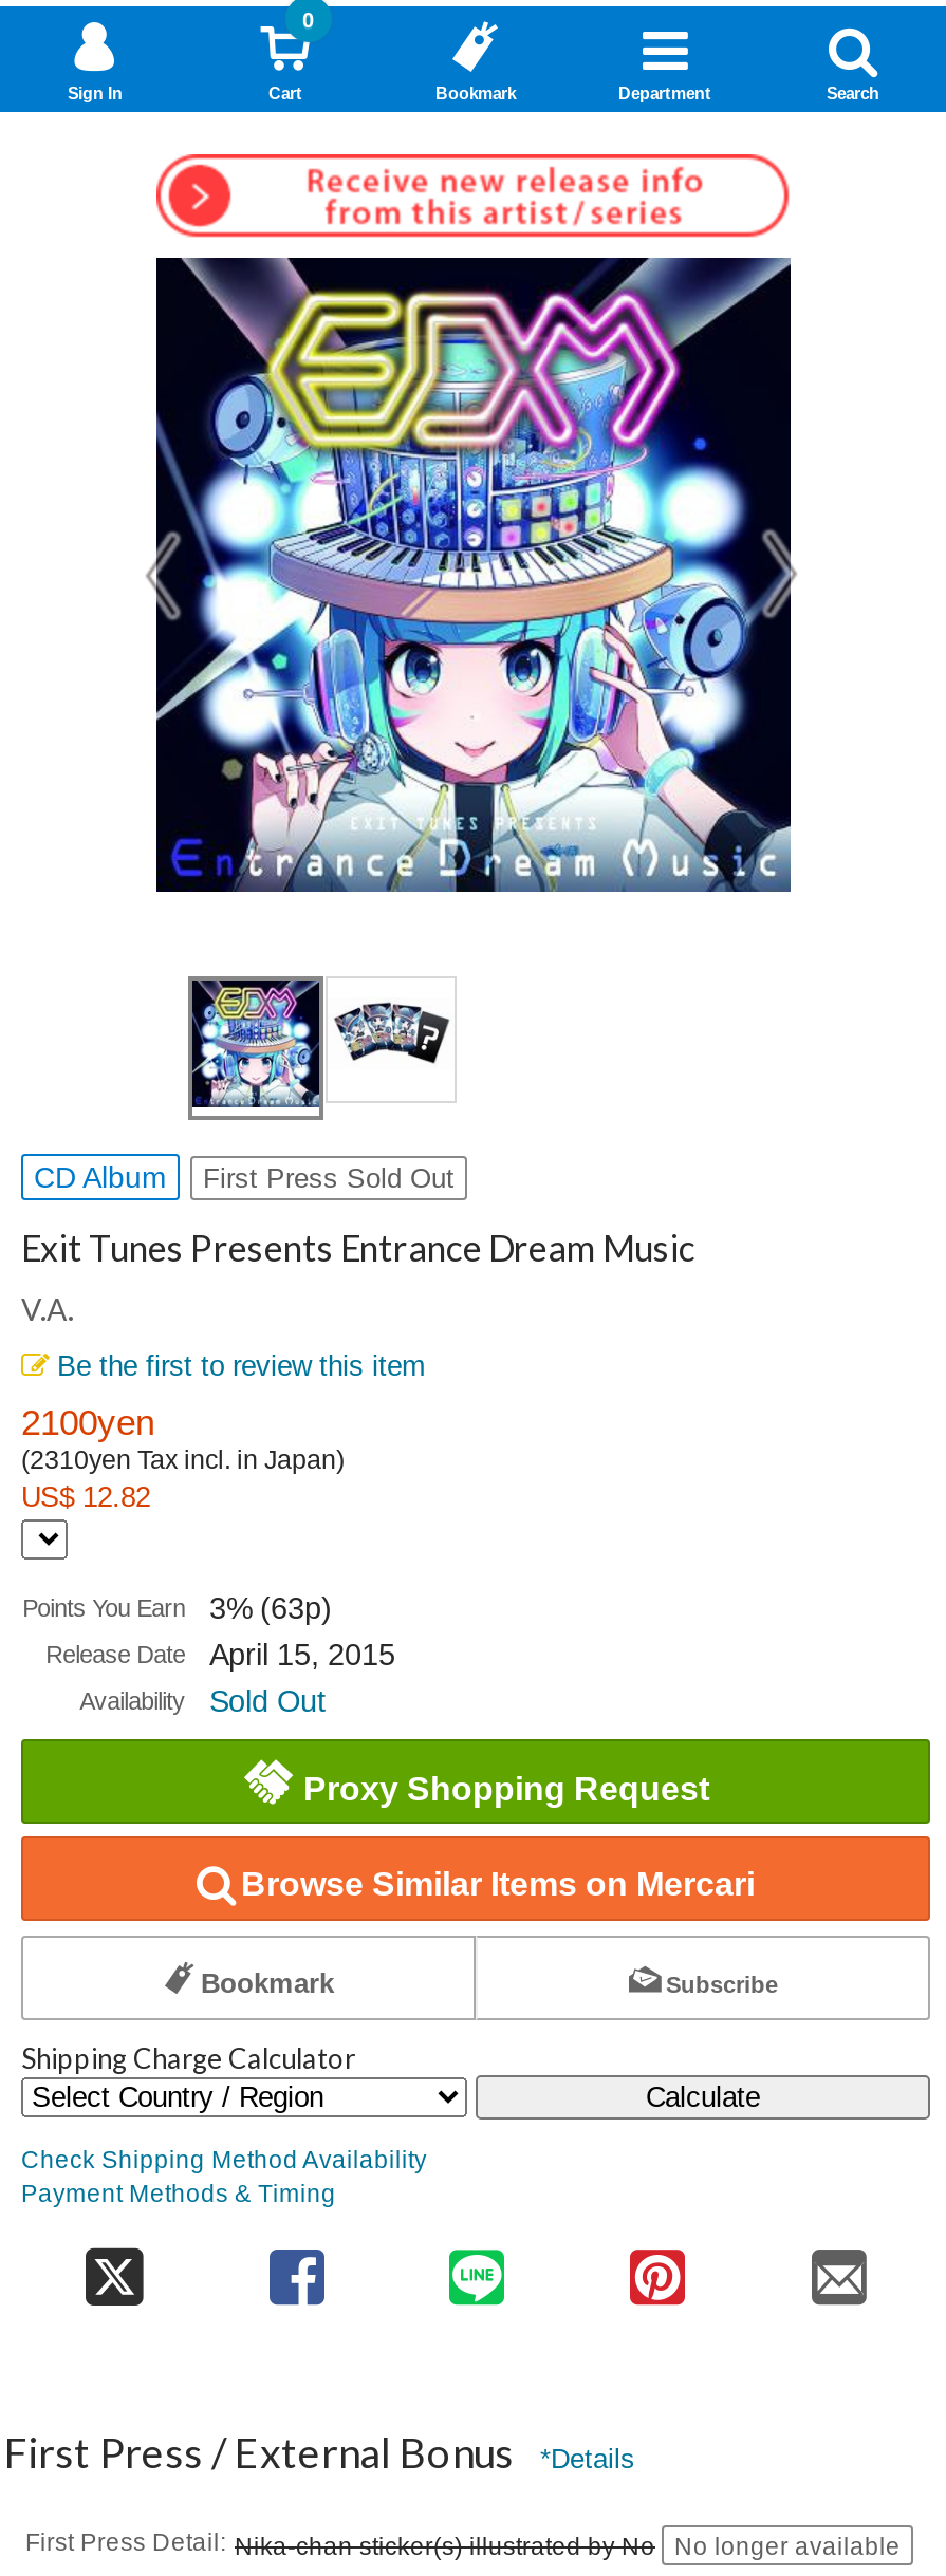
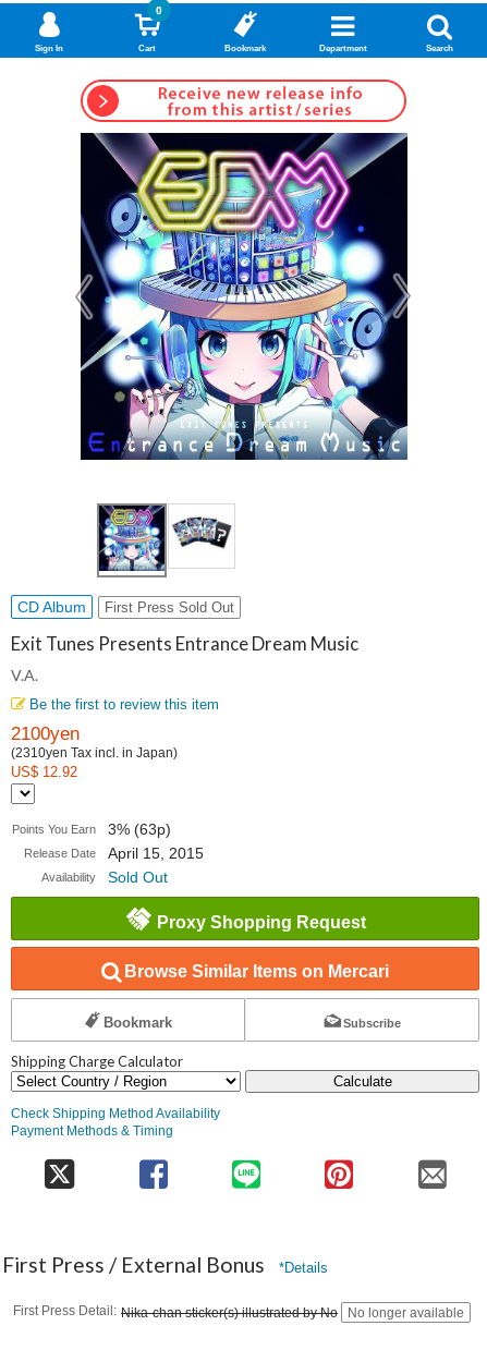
[21,1480,150,1512] US$ 12.82 -> [11,763,77,780] US$ 12.92

